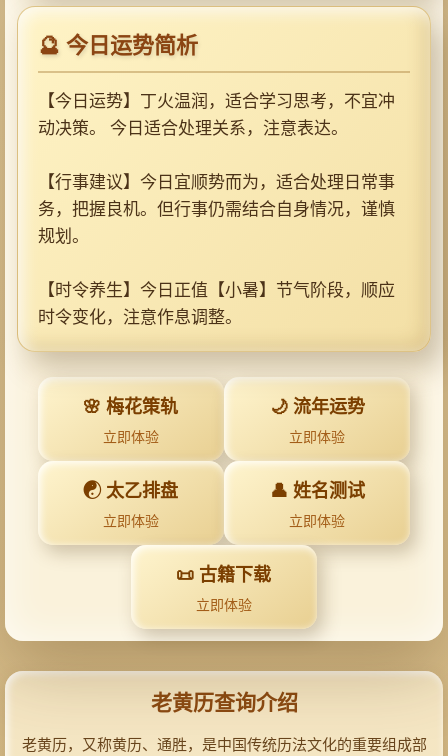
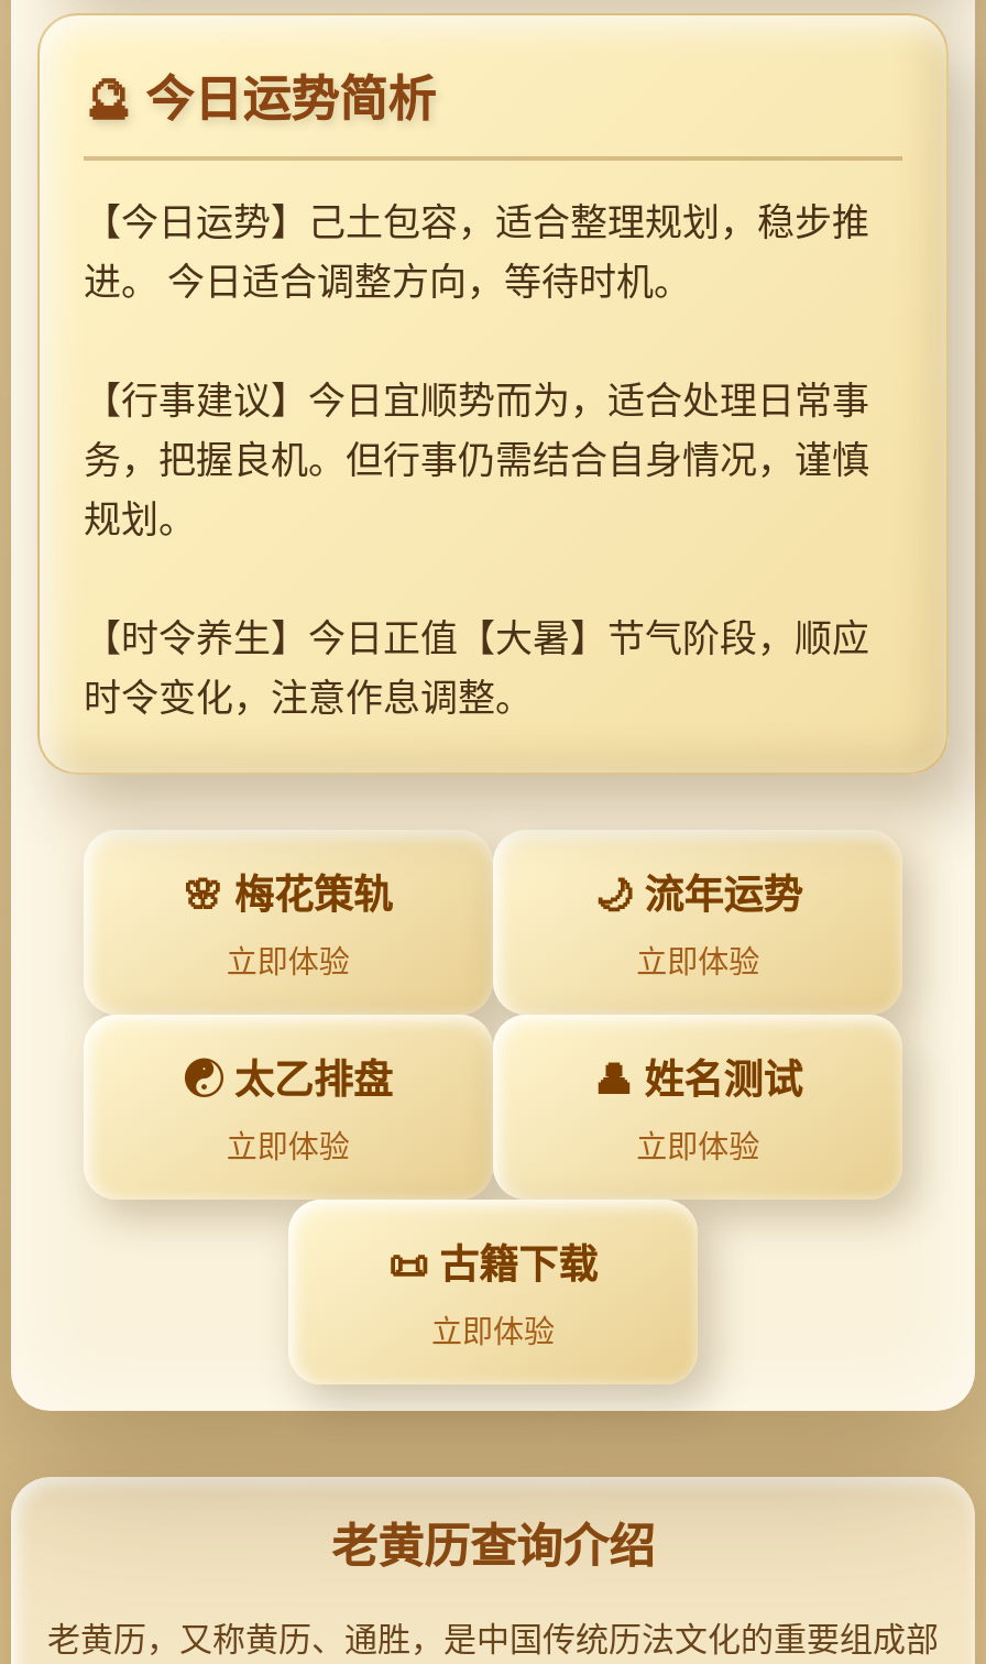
[38,92,395,138] 【今日运势】丁火温润，适合学习思考，不宜冲 | 动决策。 今日适合处理关系，注意表达。 -> [84,202,869,304] 【今日运势】己土包容，适合整理规划，稳步推 | 进。 今日适合调整方向，等待时机。
[38,281,395,300] 【时令养生】今日正值【小暑】节气阶段，顺应 -> [84,618,869,660] 【时令养生】今日正值【大暑】节气阶段，顺应

